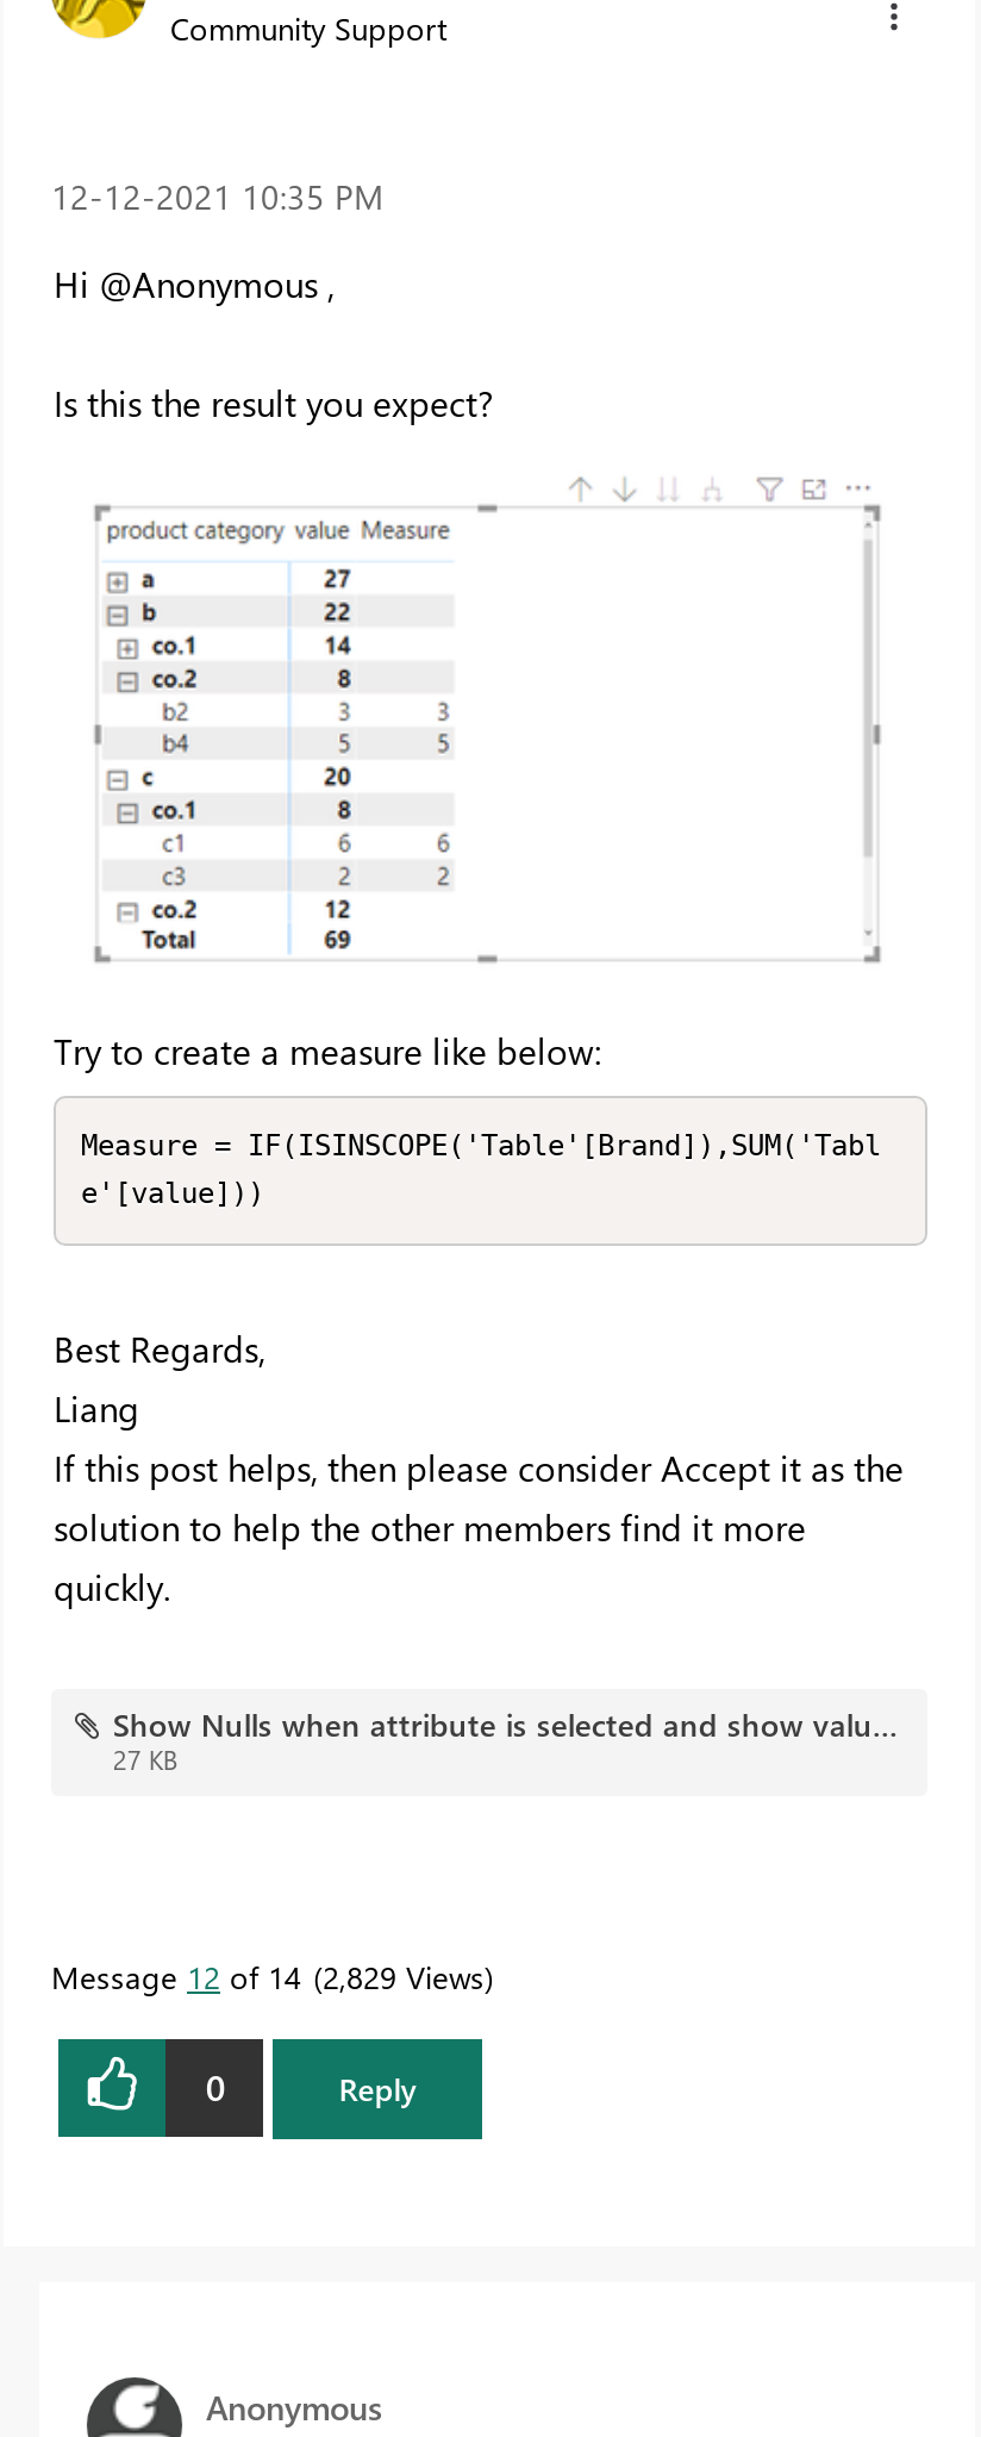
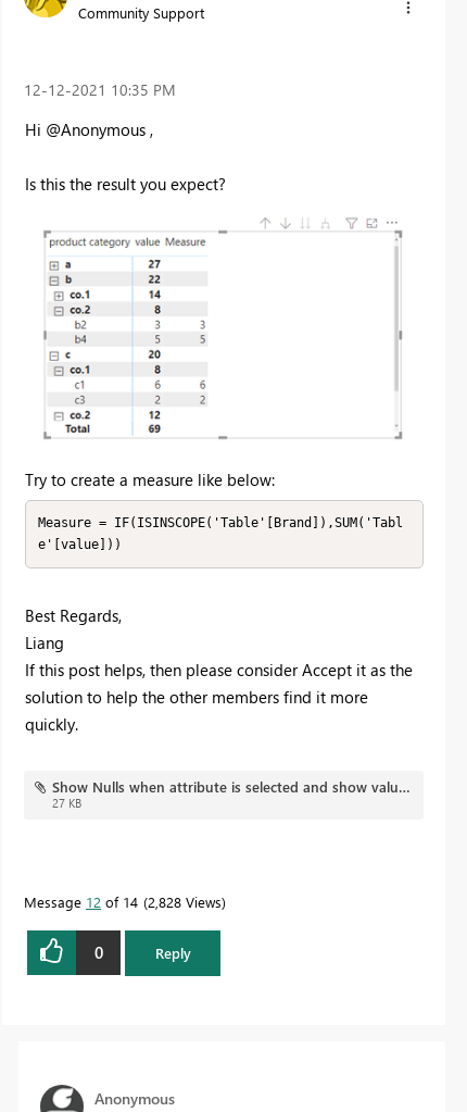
[51,1955,485,1995] Message 12 of 14 2,829 Views -> [24,892,222,910] Message 12 of 14 2,828 Views

